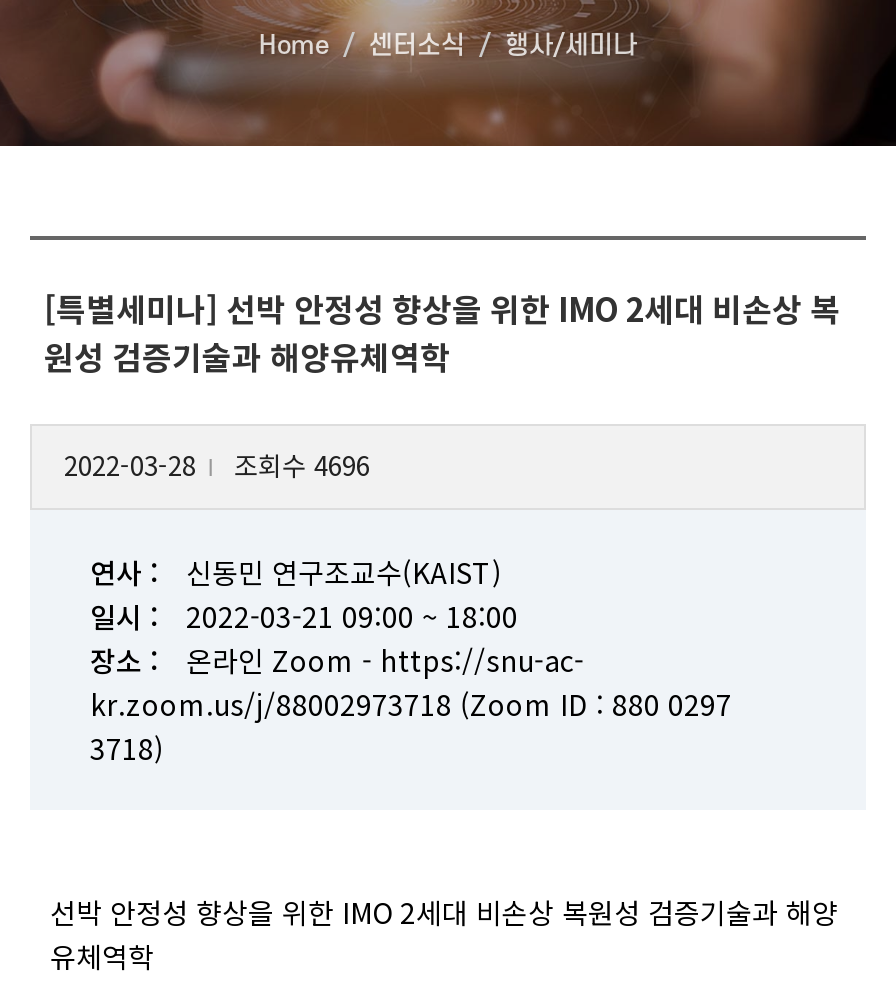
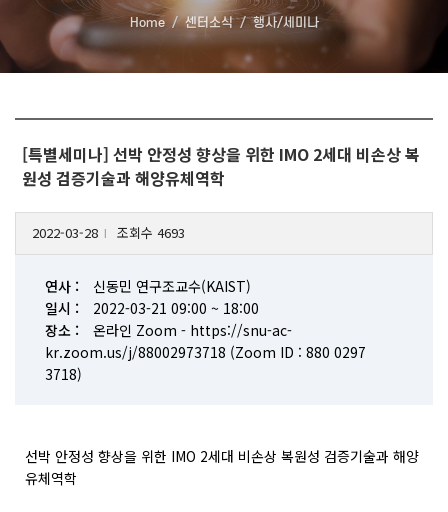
[64,446,370,484] 2022-03-28 l 조회수 4696 -> [32,223,185,242] 2022-03-28 l 조회수 4693

